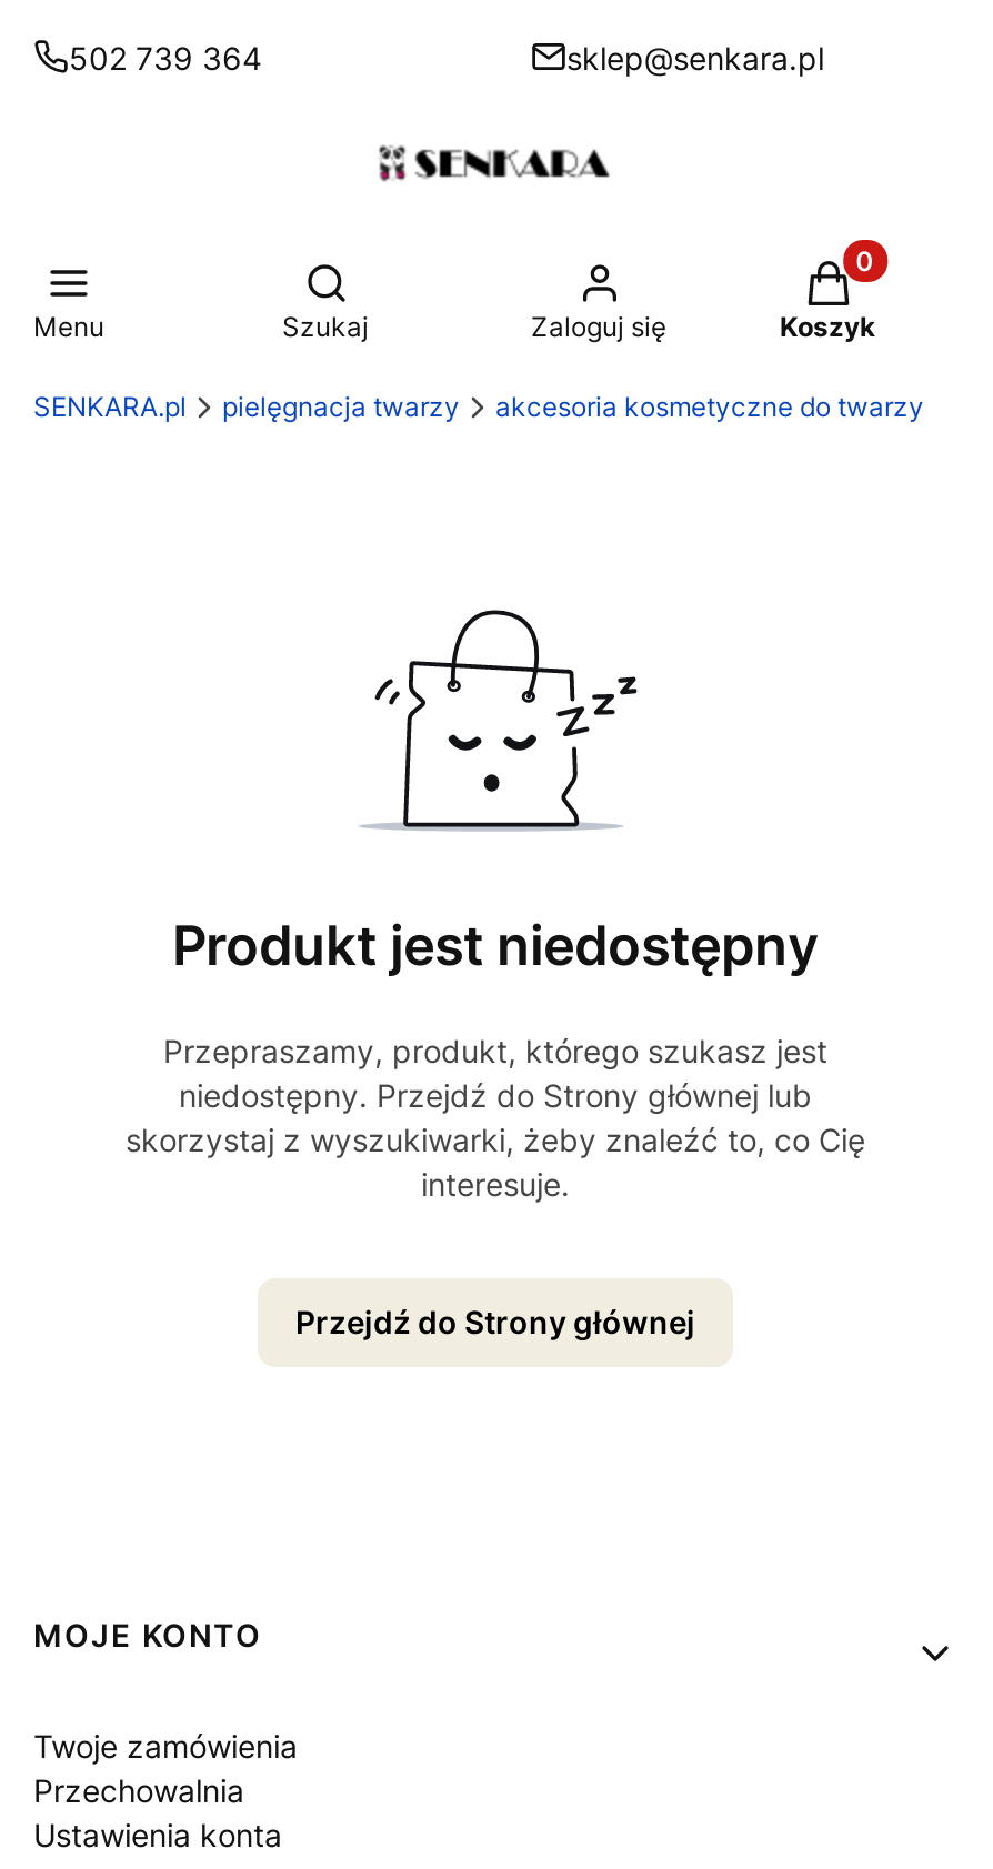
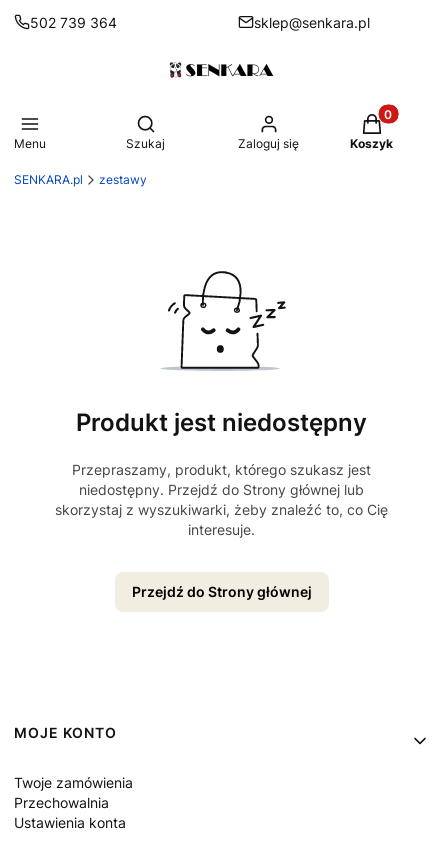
[222,390,924,423] pielęgnacja twarzy | akcesoria kosmetyczne do twarzy -> [99,172,147,187] zestawy

